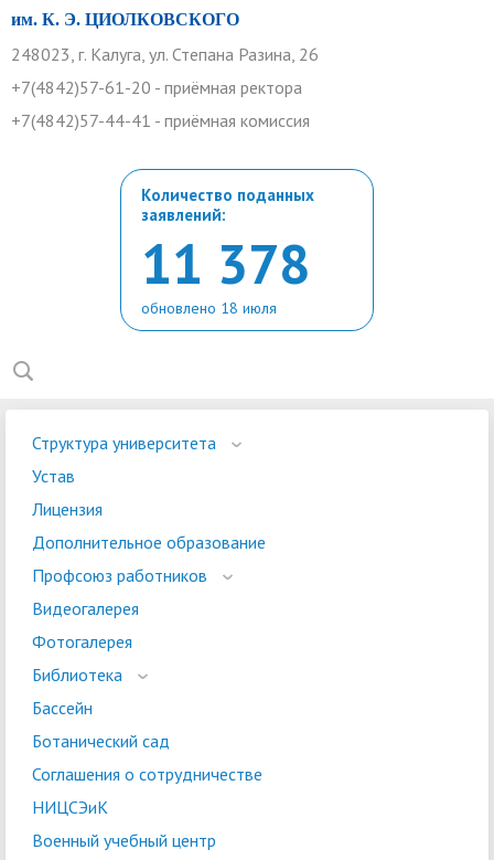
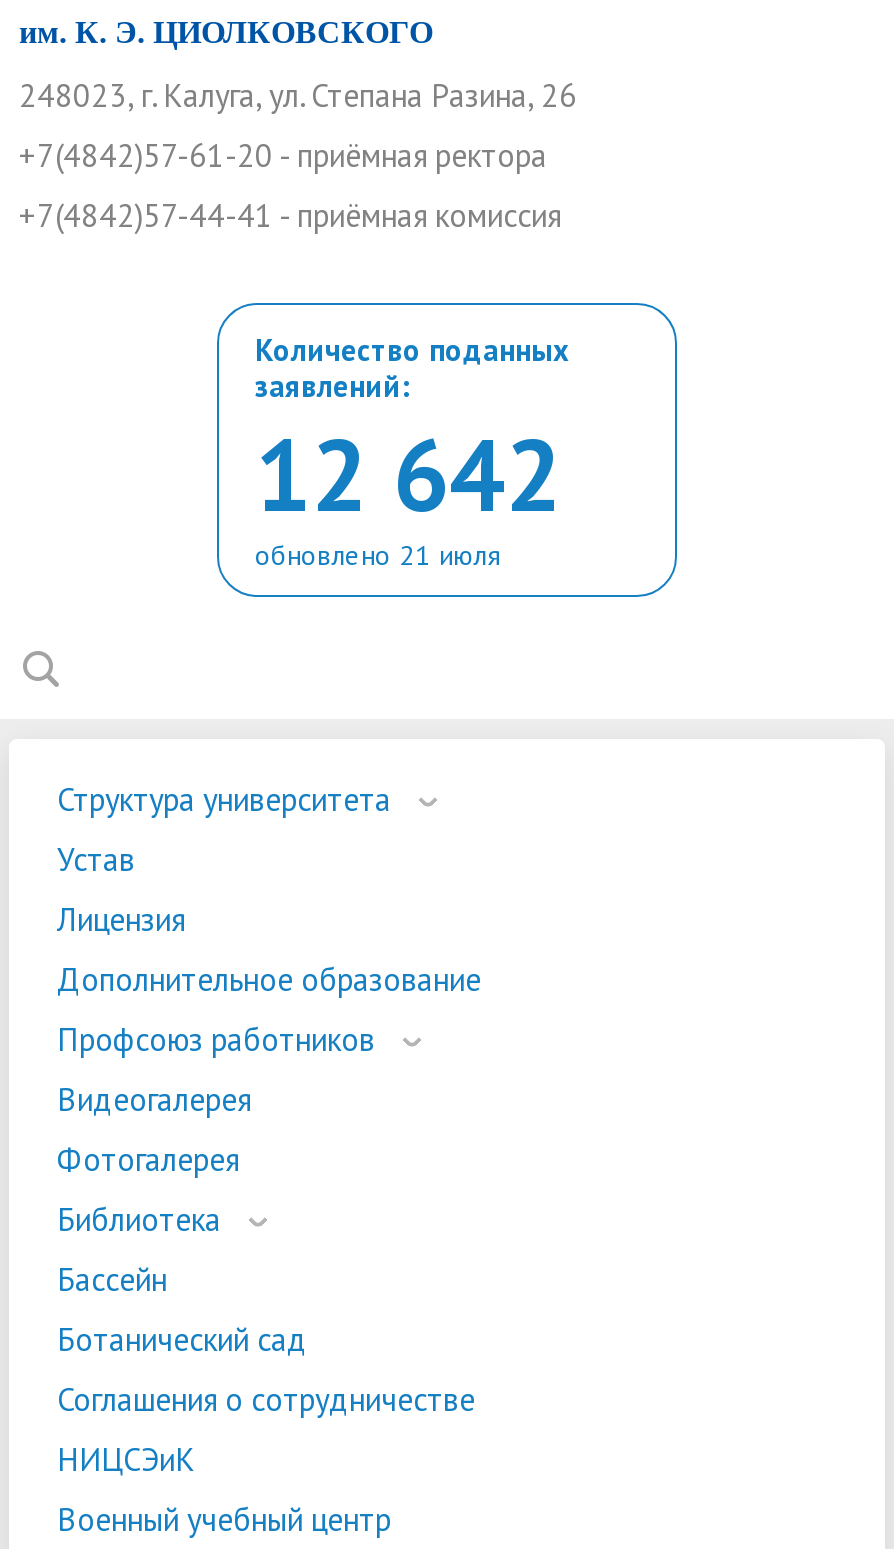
[141,227,310,299] 11 378 -> [255,409,561,539] 12 642
[141,298,277,318] обновлено 18 июля -> [255,537,501,573] обновлено 21 июля

